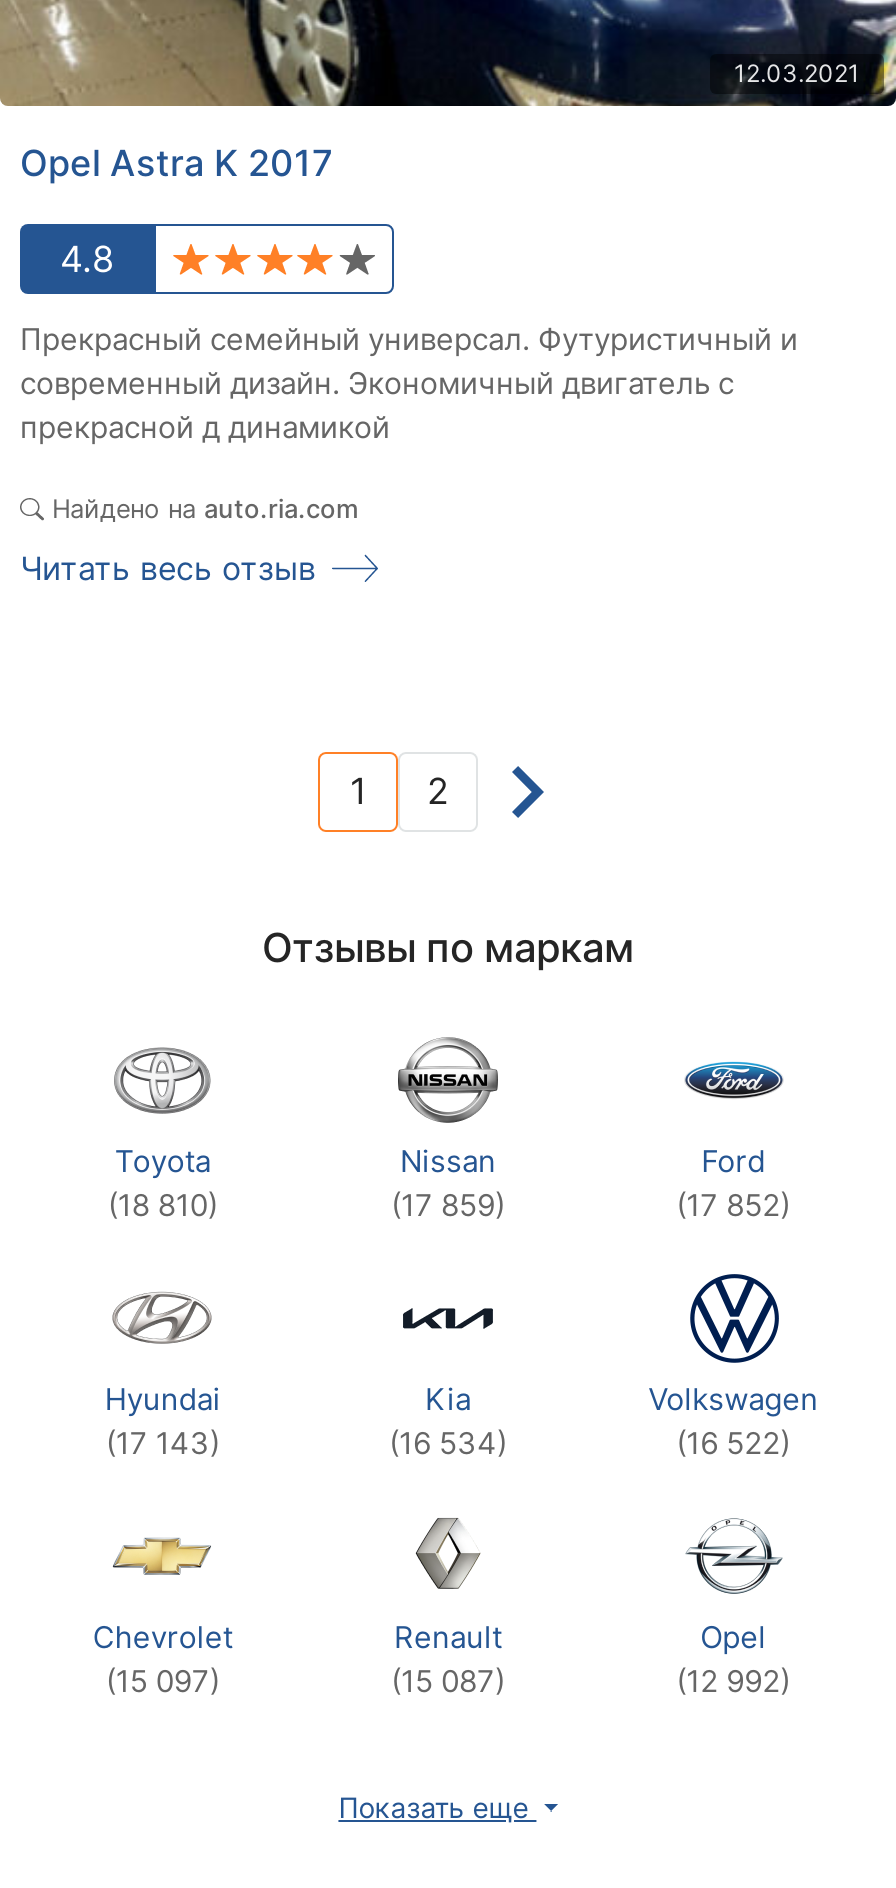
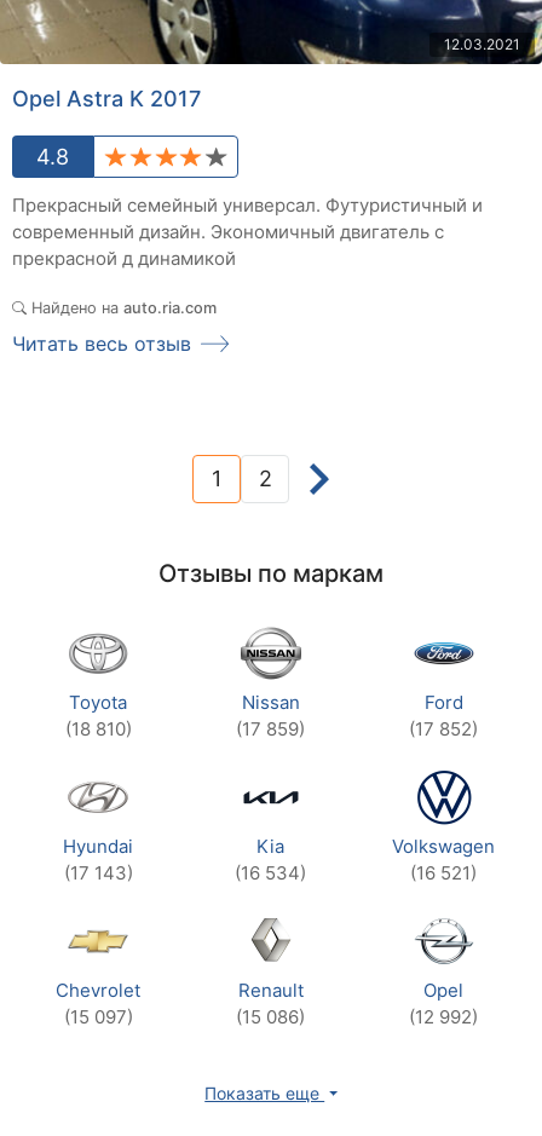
[676,1424,790,1462] (16 522) -> [410,861,477,884] (16 521)
[391,1662,505,1700] (15 087) -> [237,1005,305,1028] (15 086)

